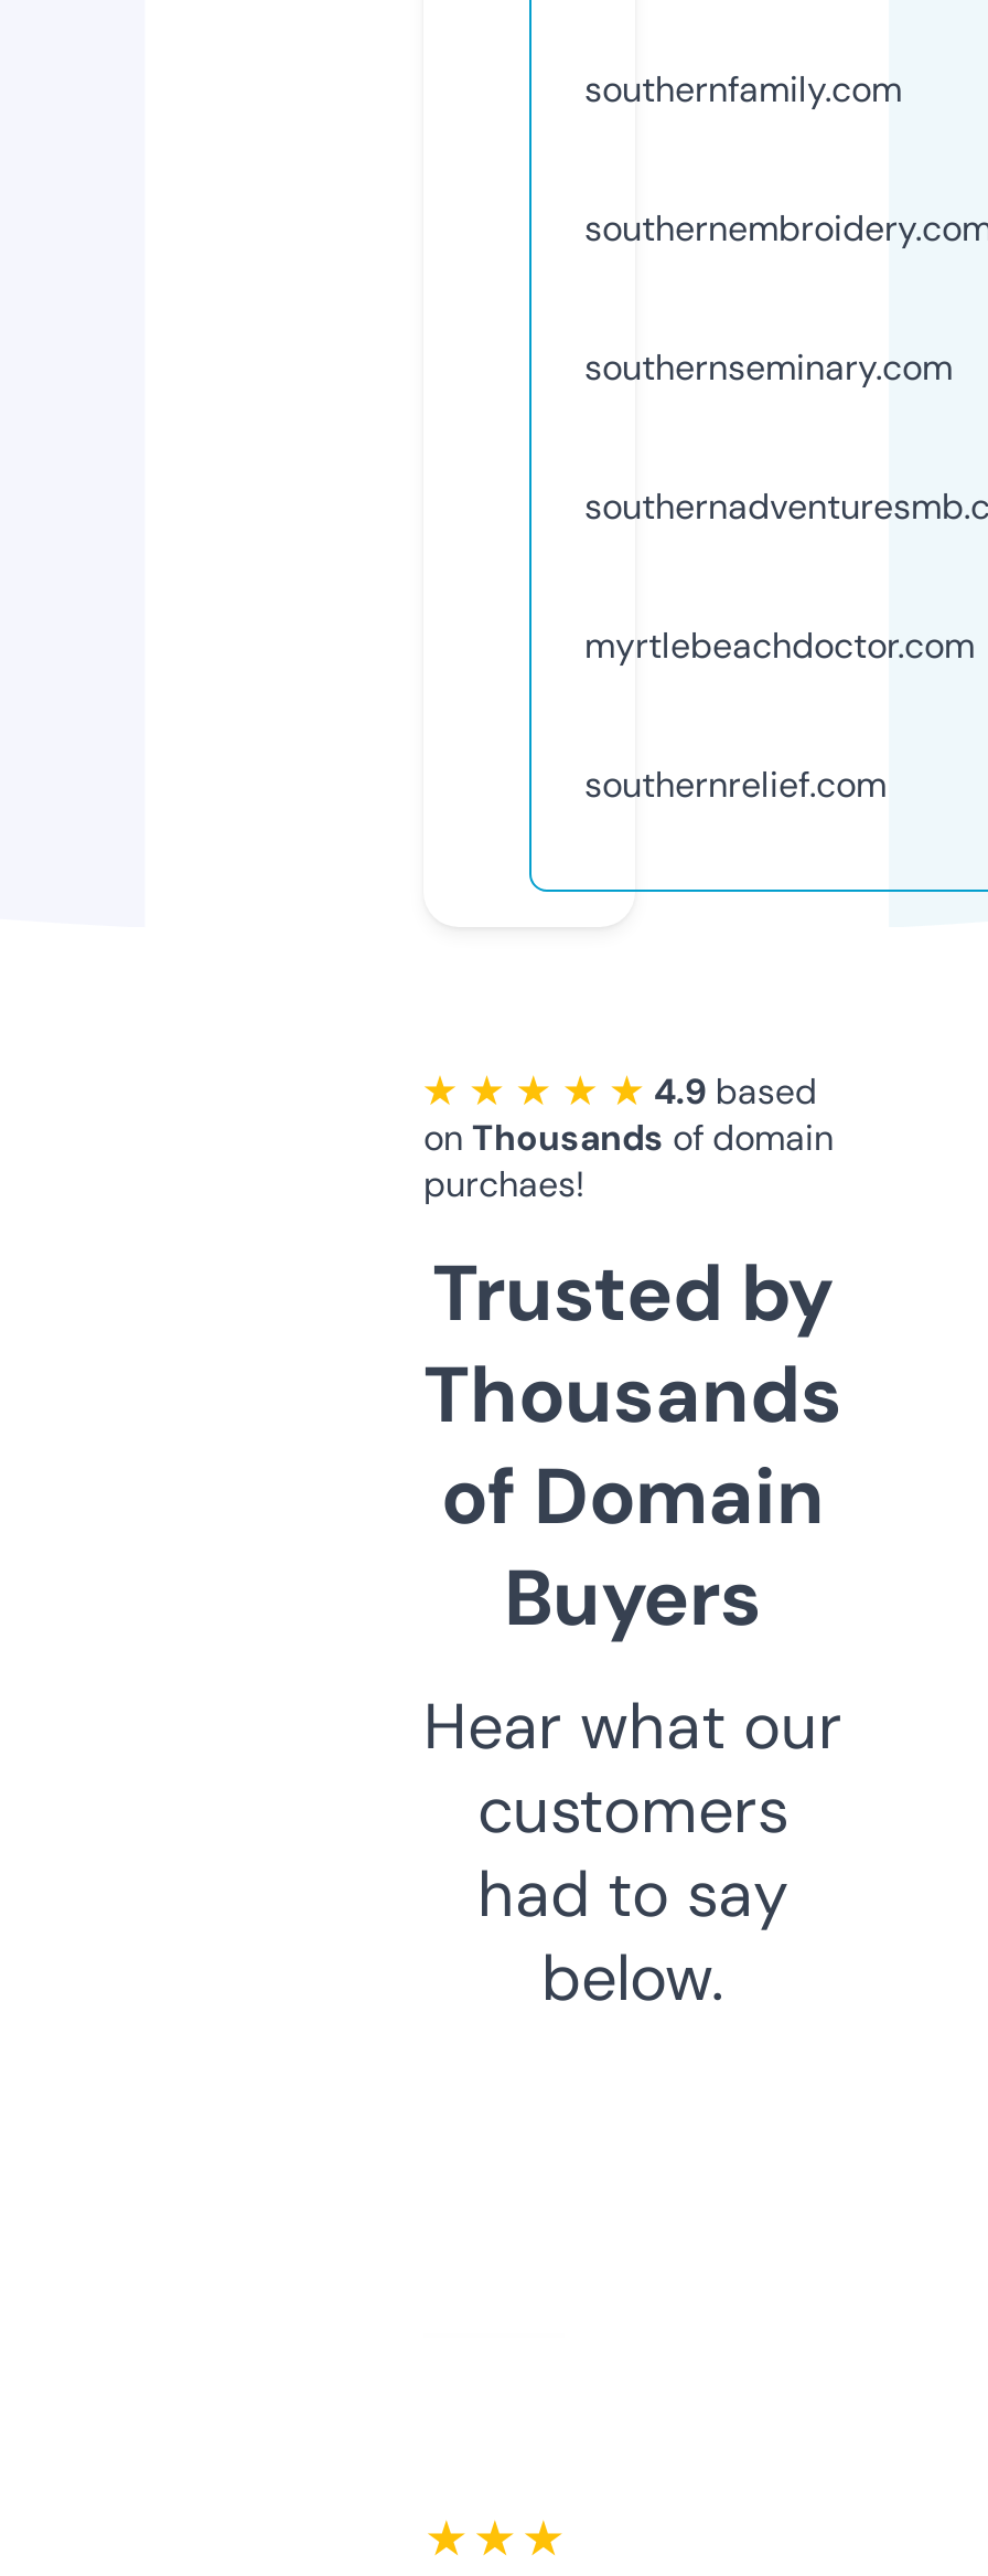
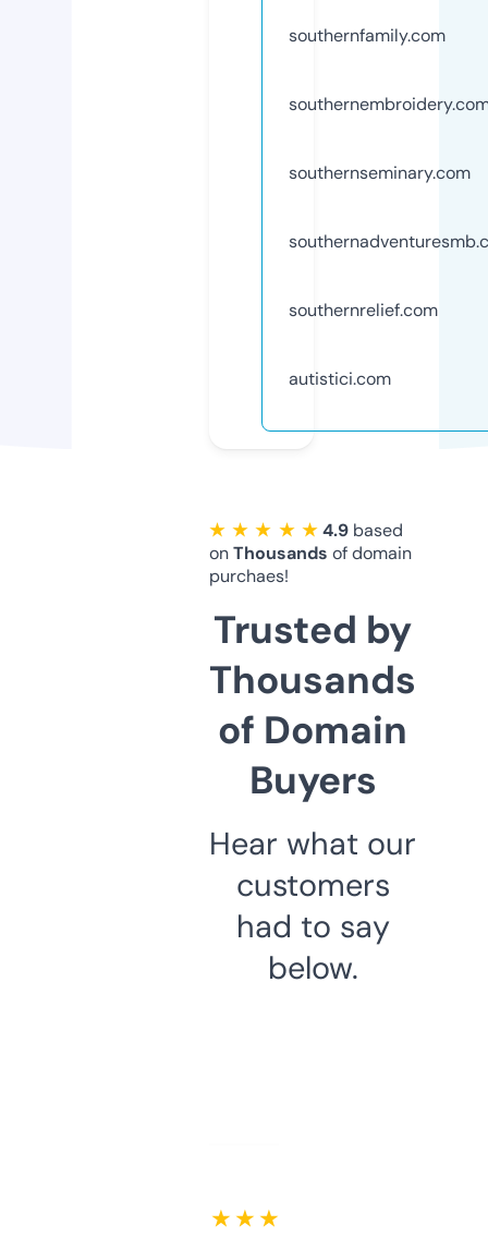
[584,622,975,668] myrtlebeachdoctor.com -> none
moved [584,761,887,807] -> [289,298,438,321]: southernrelief.com
none -> [289,367,391,390] autistici.com

